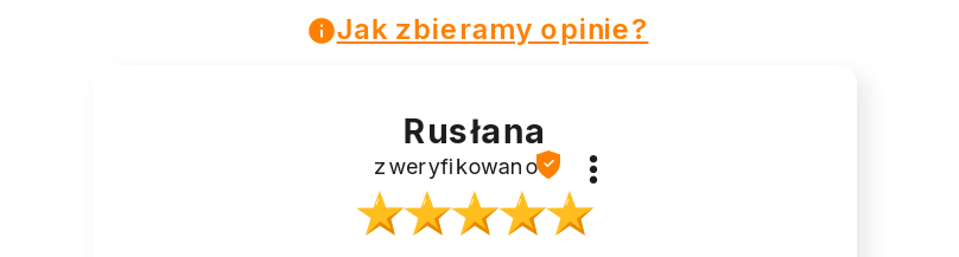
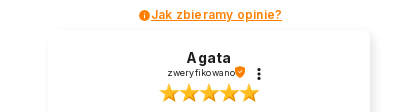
[403,109,547,149] Rusłana -> [186,48,231,65] Agata

